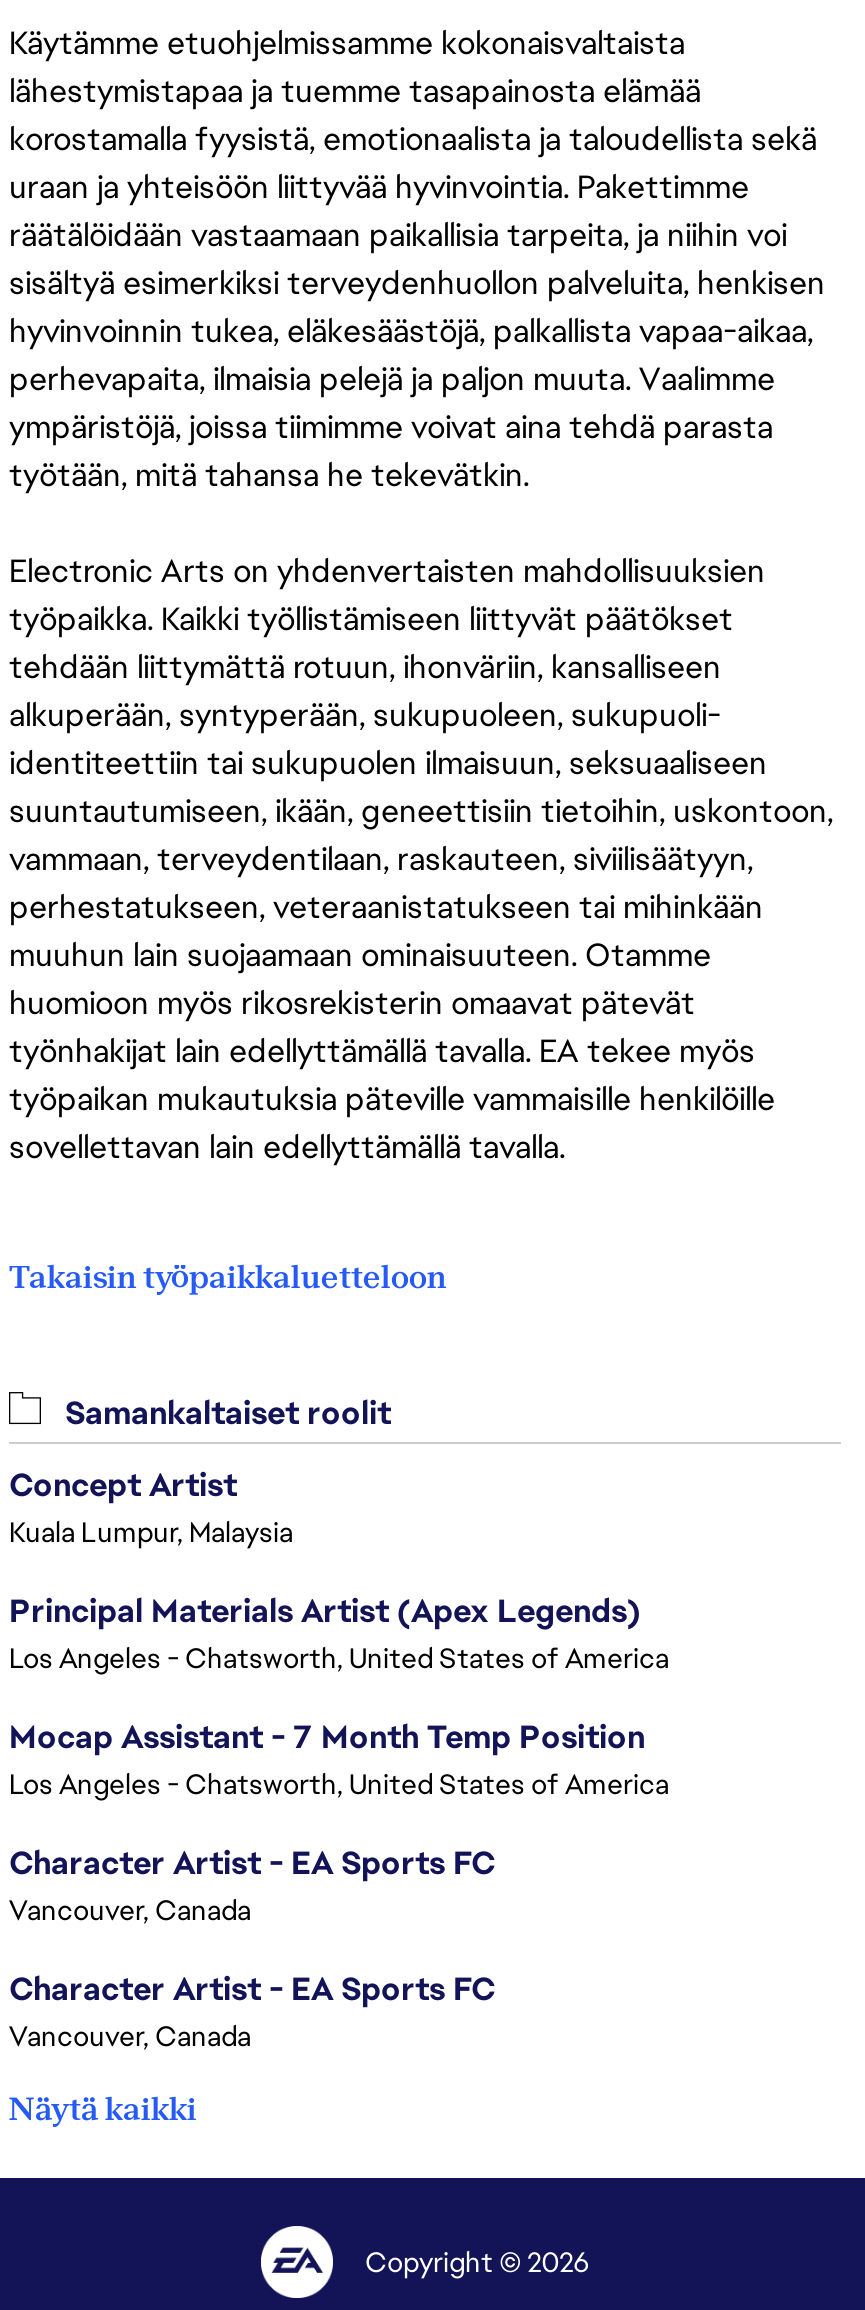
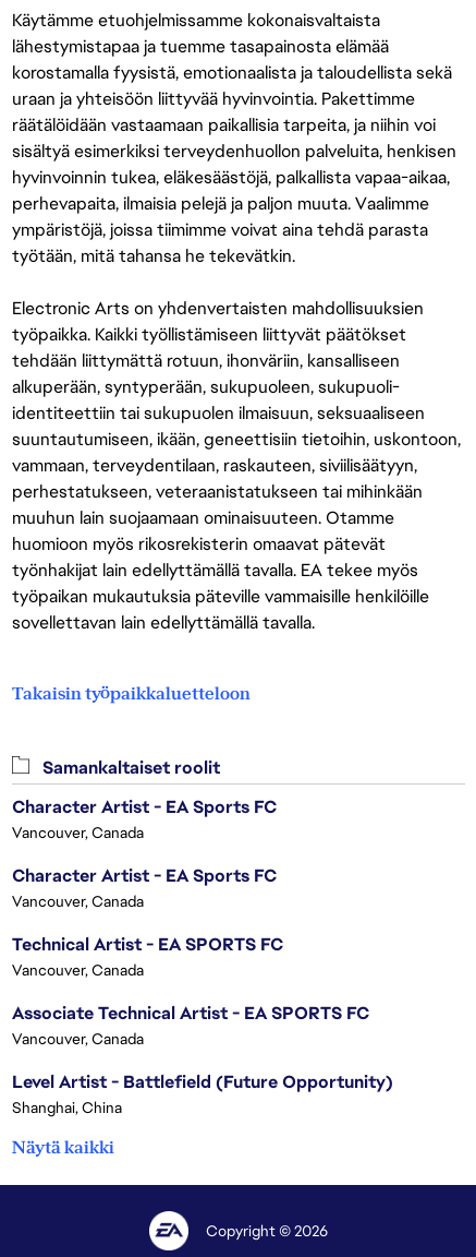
[9,1465,669,1803] Concept Artist | Kuala Lumpur, Malaysia | Principal Materials Artist (Apex Legends) | Los Angeles - Chatsworth, United States of America | Mocap Assistant - 7 Month Temp Position | Los Angeles - Chatsworth, United States of America -> none
moved [9,1843,495,2055] -> [12,796,277,911]: Character Artist - EA Sports FC | Vancouver, Canada | Character Artist - EA Sports FC | Vancouver, Canada
none -> [12,933,393,1118] Technical Artist - EA SPORTS FC | Vancouver, Canada | Associate Technical Artist - EA SPORTS FC | Vancouver, Canada | Level Artist - Battlefield (Future Opportunity) | Shanghai, China

